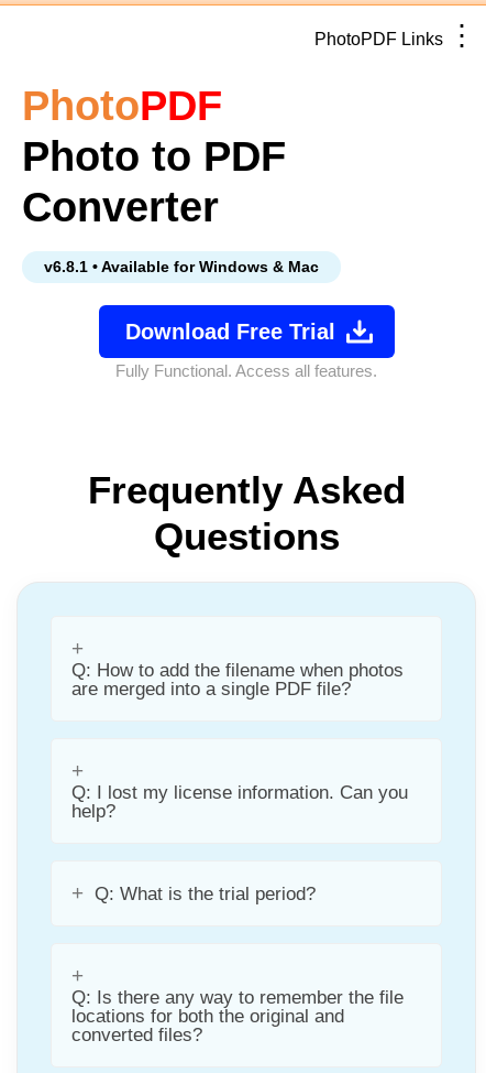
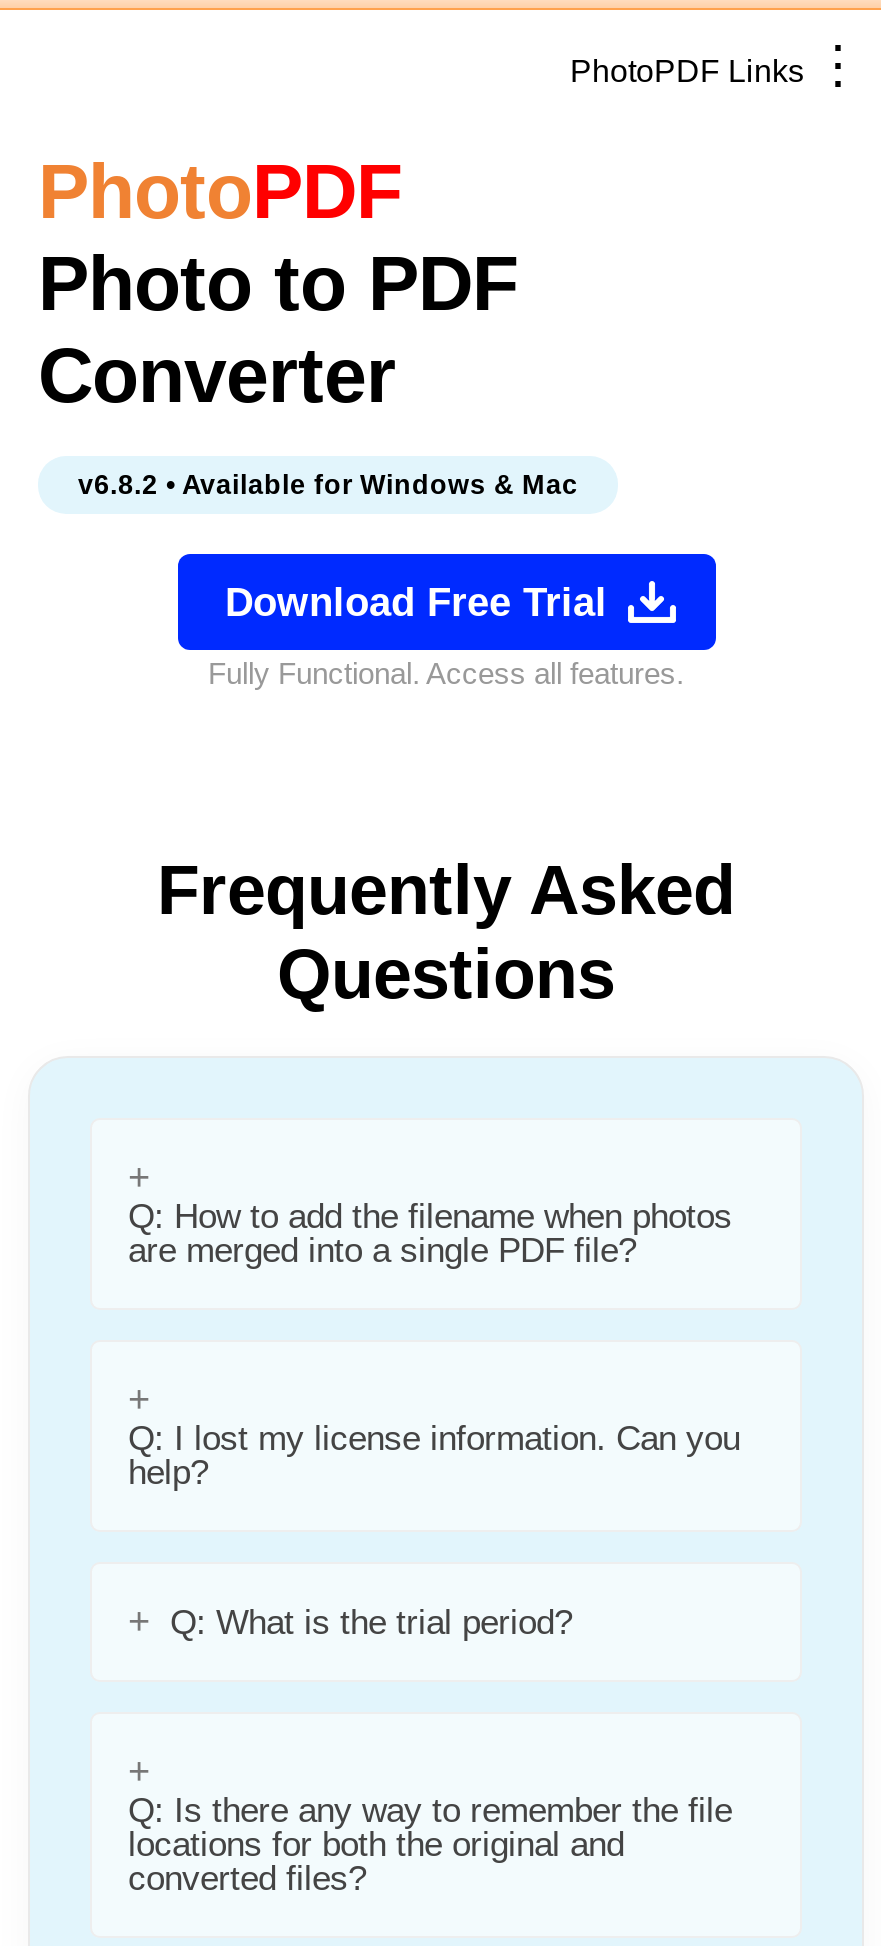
[44,259,319,275] v6.8.1 • Available for Windows & Mac -> [78,470,578,500] v6.8.2 • Available for Windows & Mac

